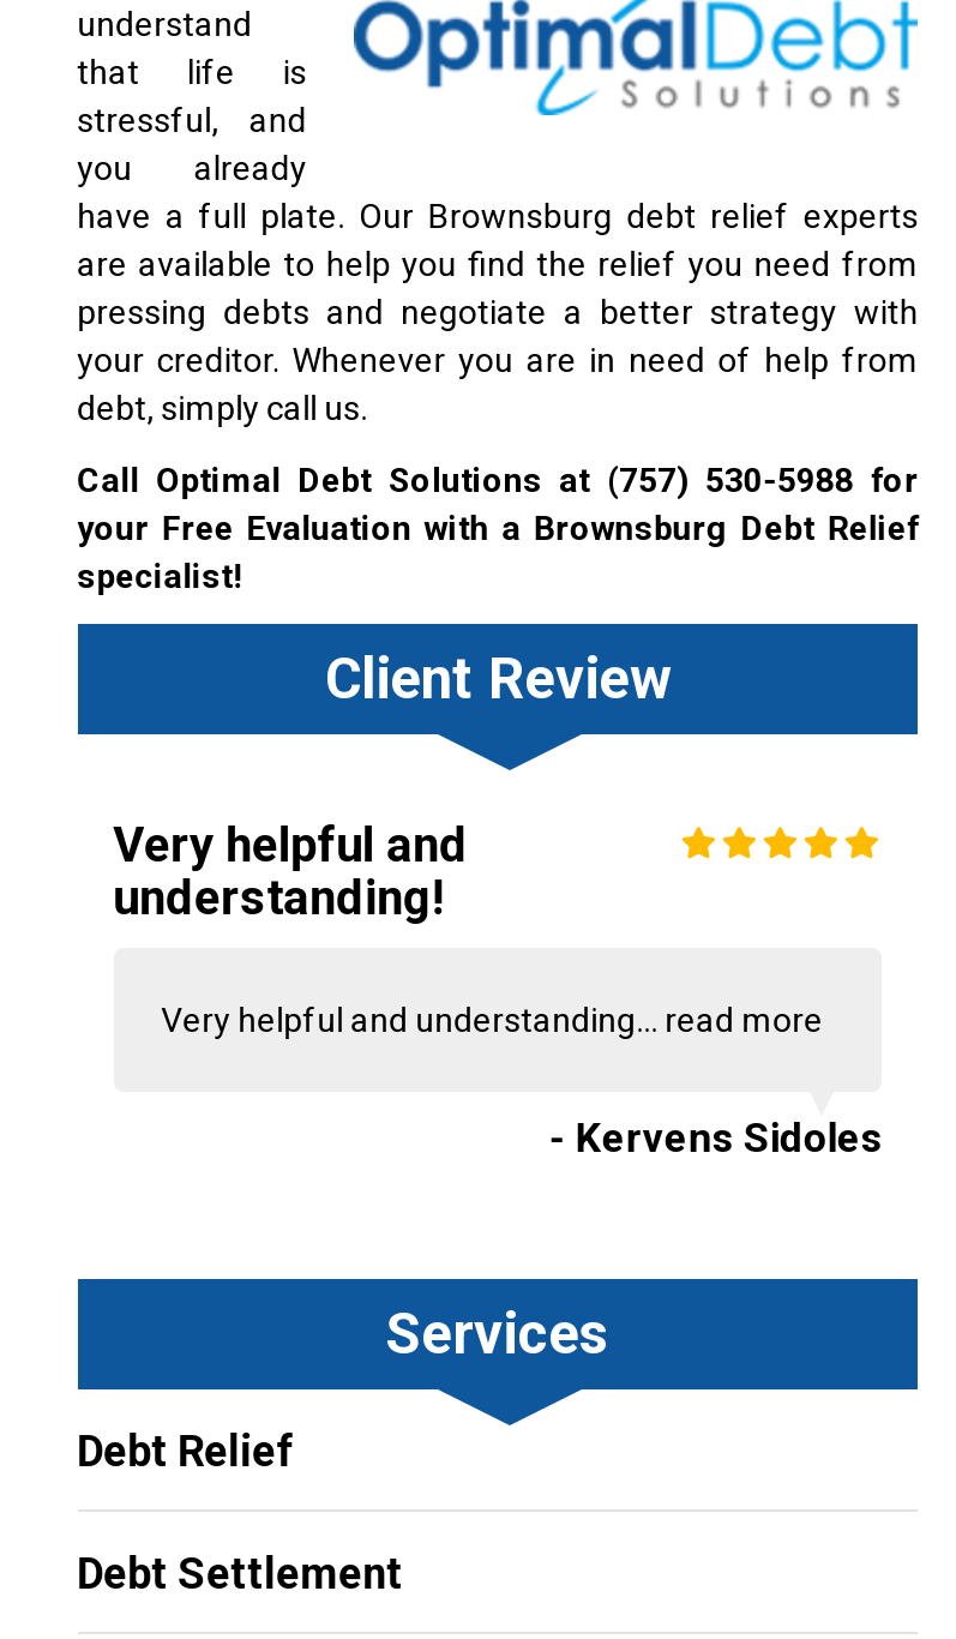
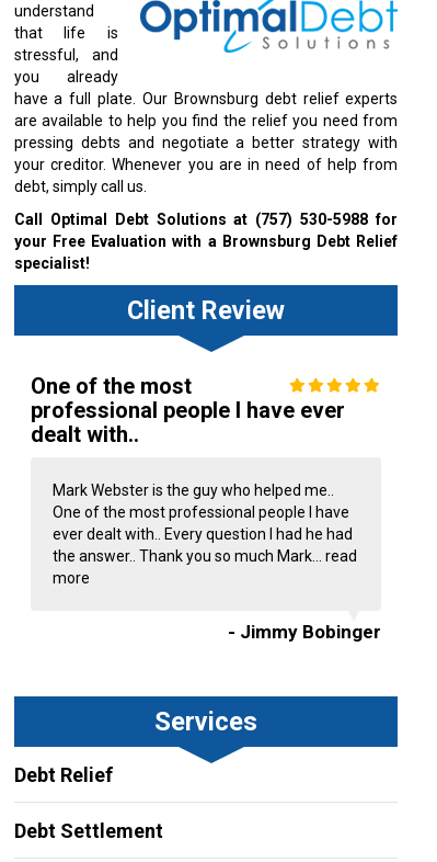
[113,817,468,927] Very helpful and | understanding! -> [30,373,345,448] One of the most | professional people I have ever | dealt with..
[161,1002,823,1040] Very helpful and understanding... read more -> [52,482,357,587] Mark Webster is the guy who helped me.. | One of the most professional people I have | ever dealt with.. Every question I had he had | the answer.. Thank you so much Mark... read | more
[549,1114,883,1162] - Kervens Sidoles -> [228,621,382,643] - Jimmy Bobinger

